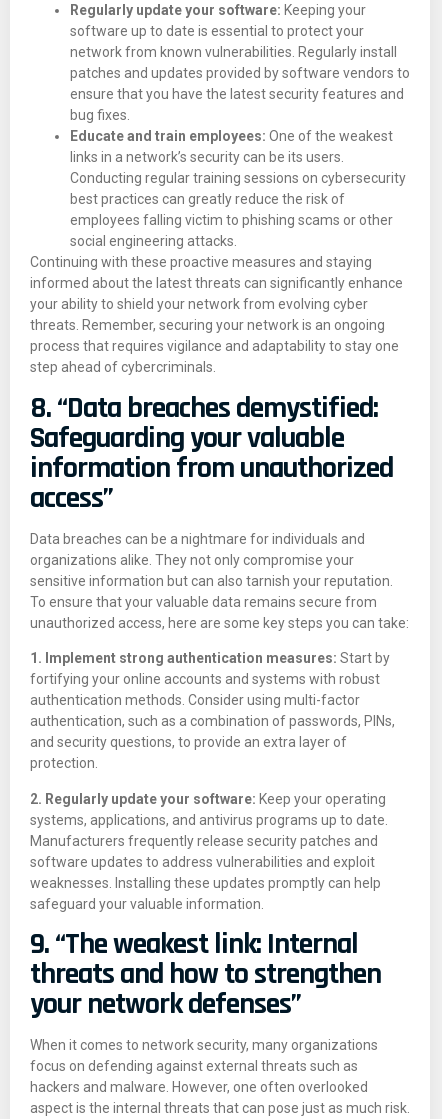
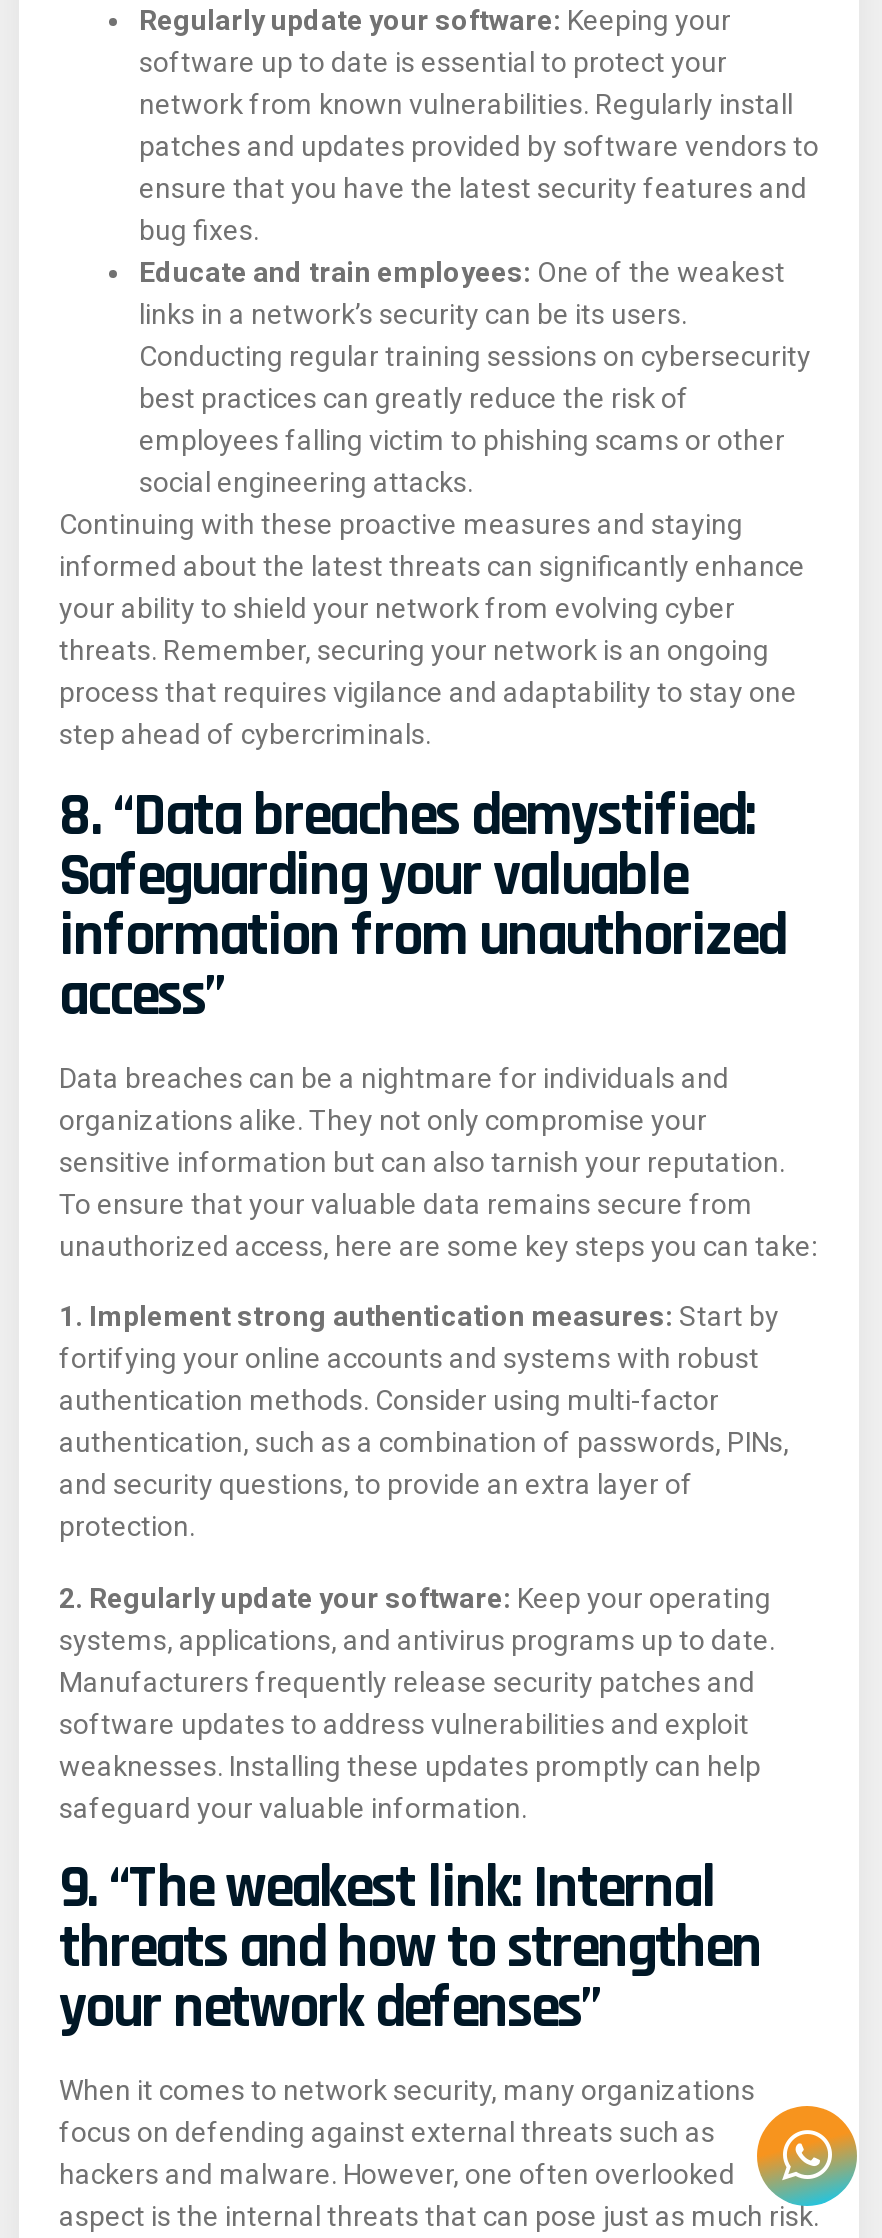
none -> [755,2104,859,2204] [image]

